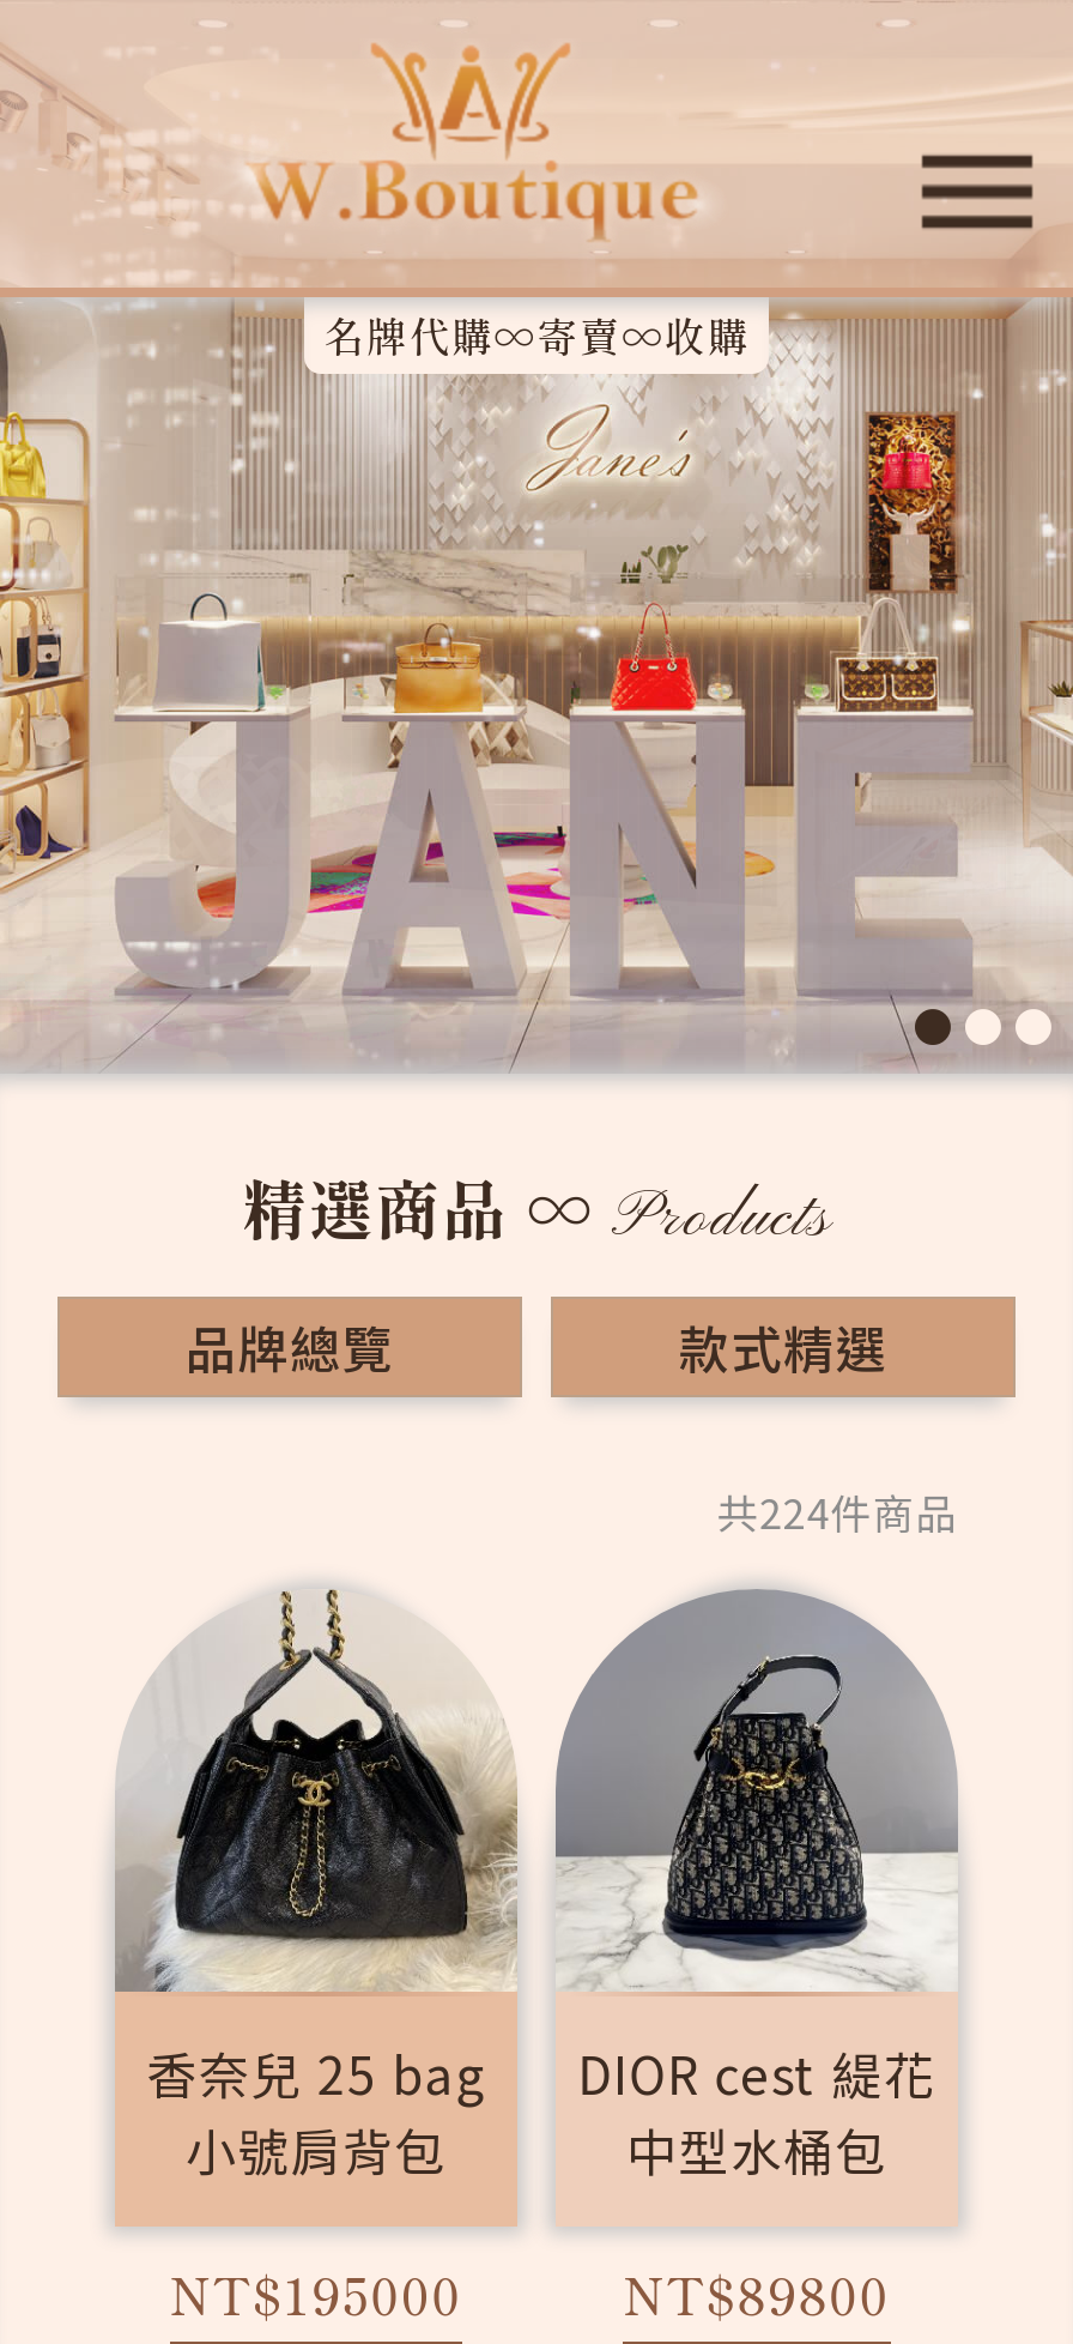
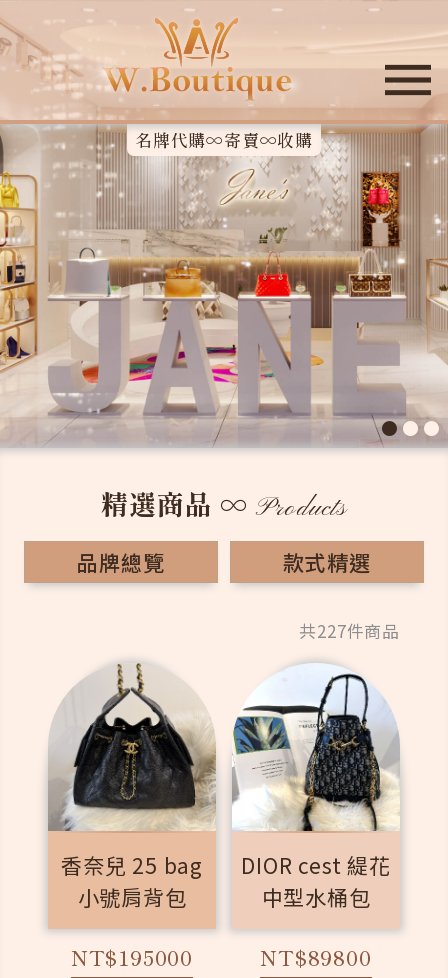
[717,1481,958,1541] 共224件商品 -> [299,618,400,643] 共227件商品
[553,1589,958,1992] [image] -> [232,663,399,832] [image]

